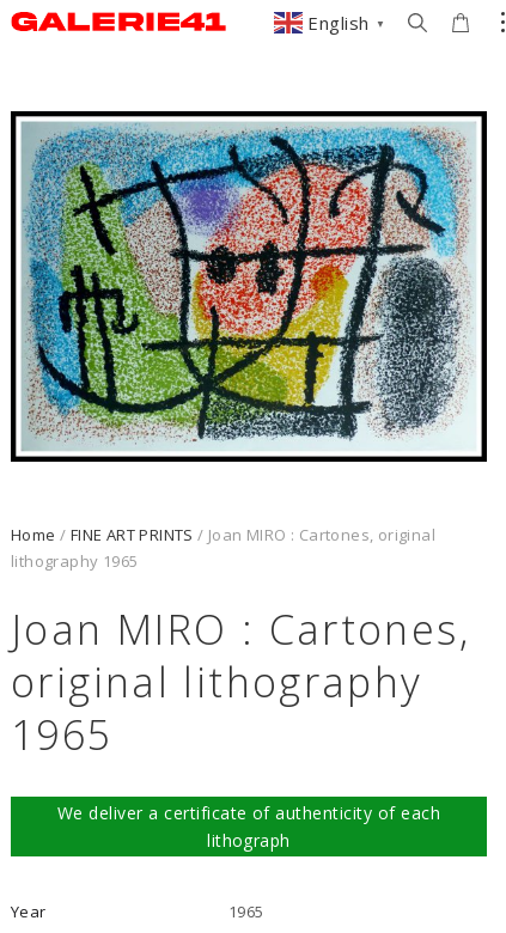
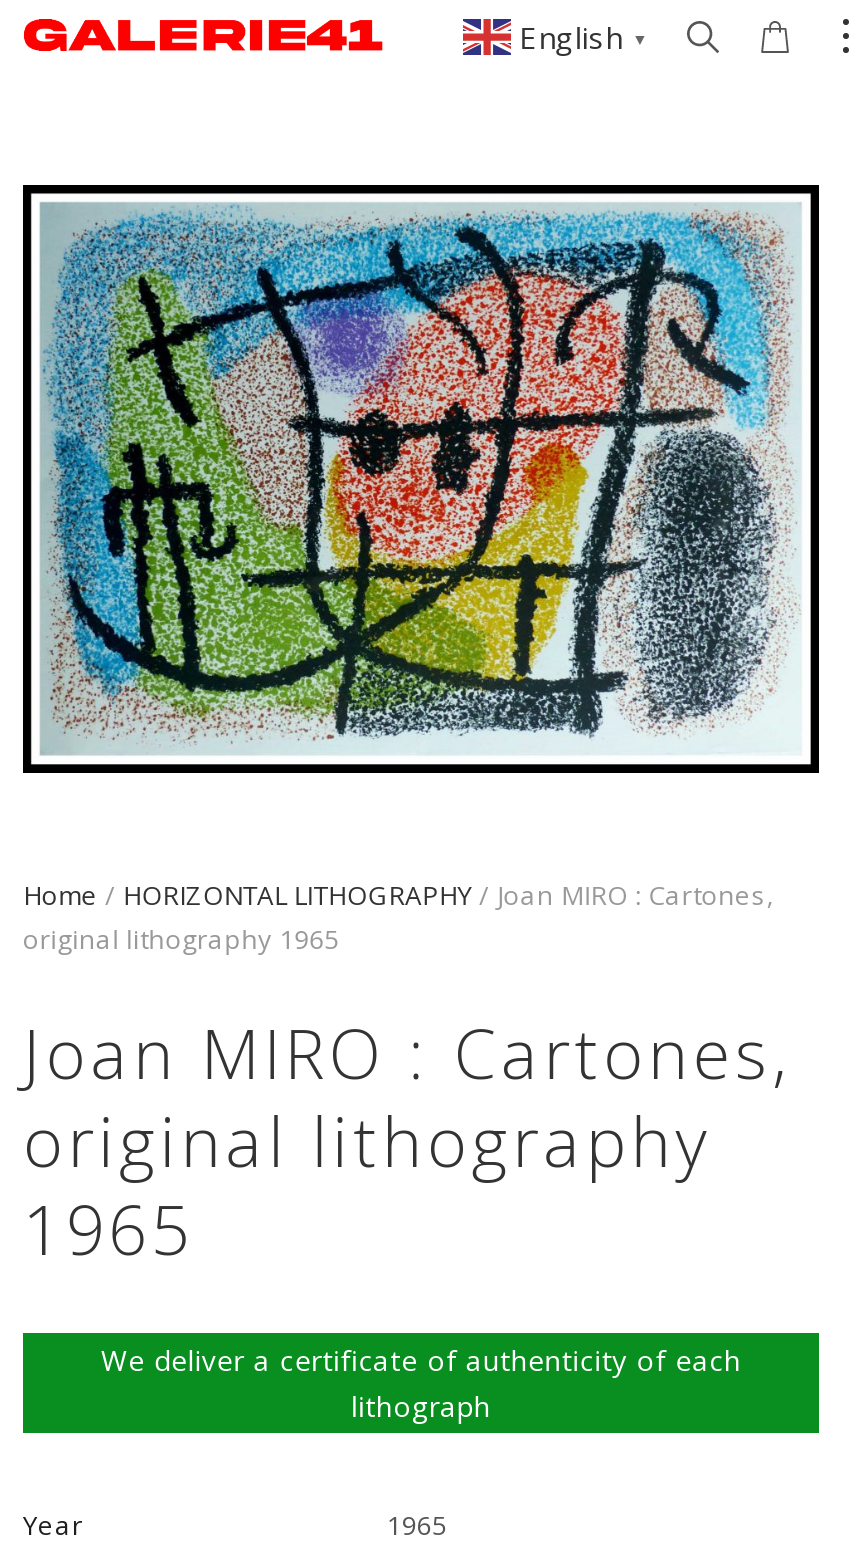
[11,524,435,572] Home / FINE ART PRINTS / Joan MIRO : Cartones, original | lithography 1965 -> [23,876,773,956] Home / HORIZONTAL LITHOGRAPHY / Joan MIRO : Cartones, | original lithography 1965

